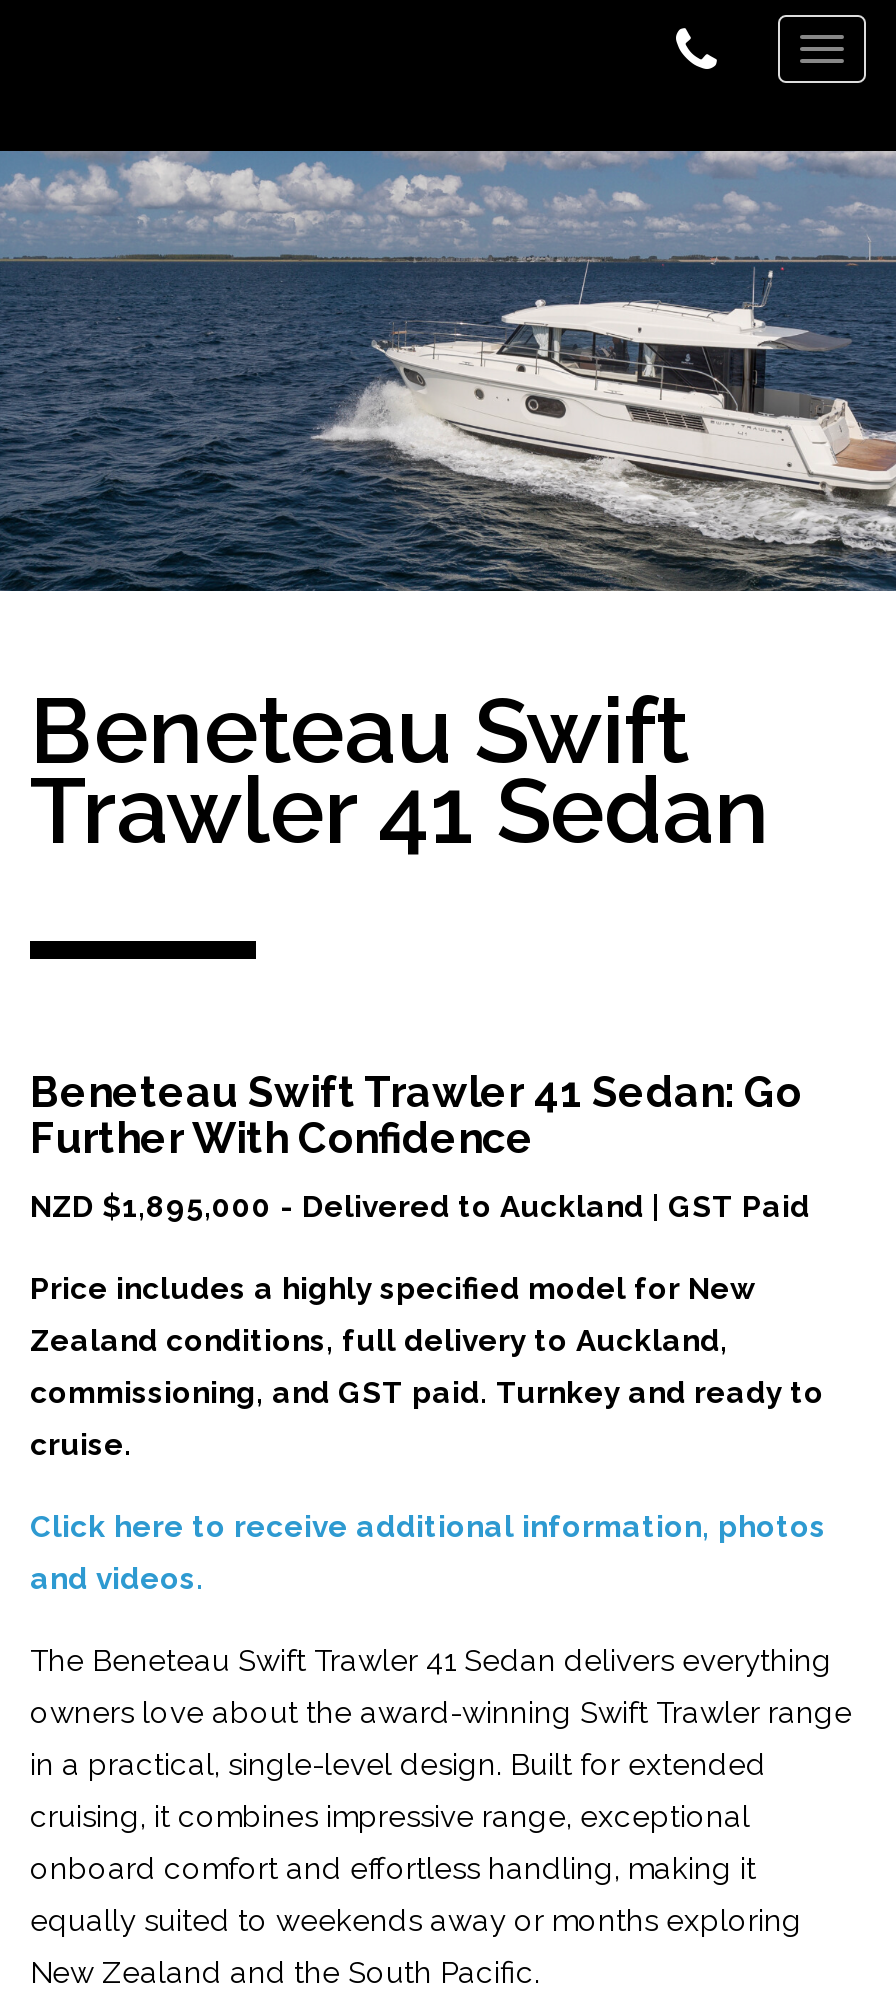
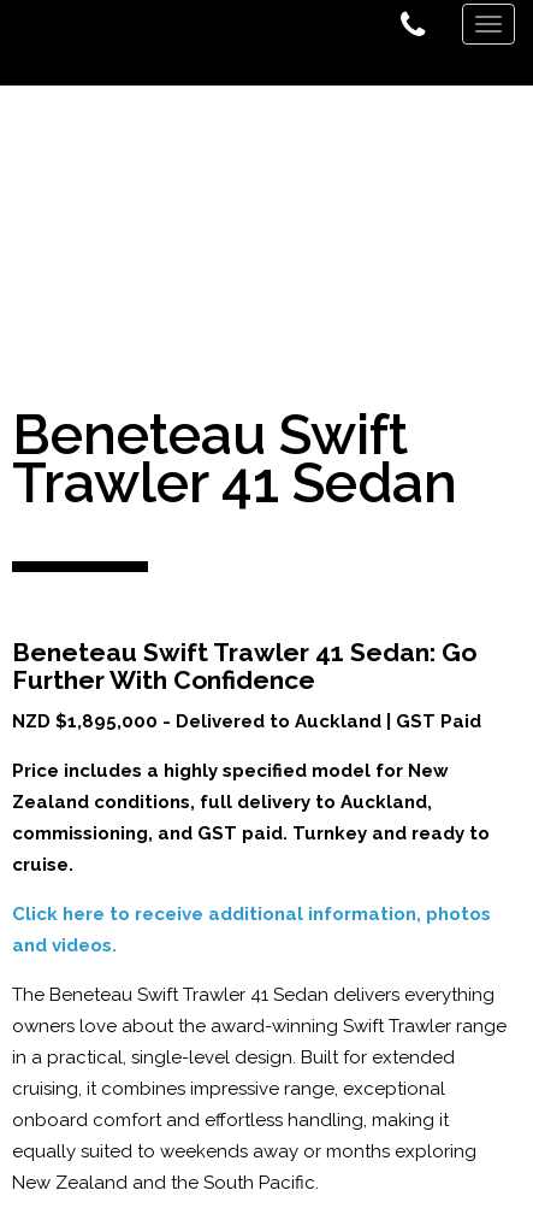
[6,149,890,593] [image] -> none

